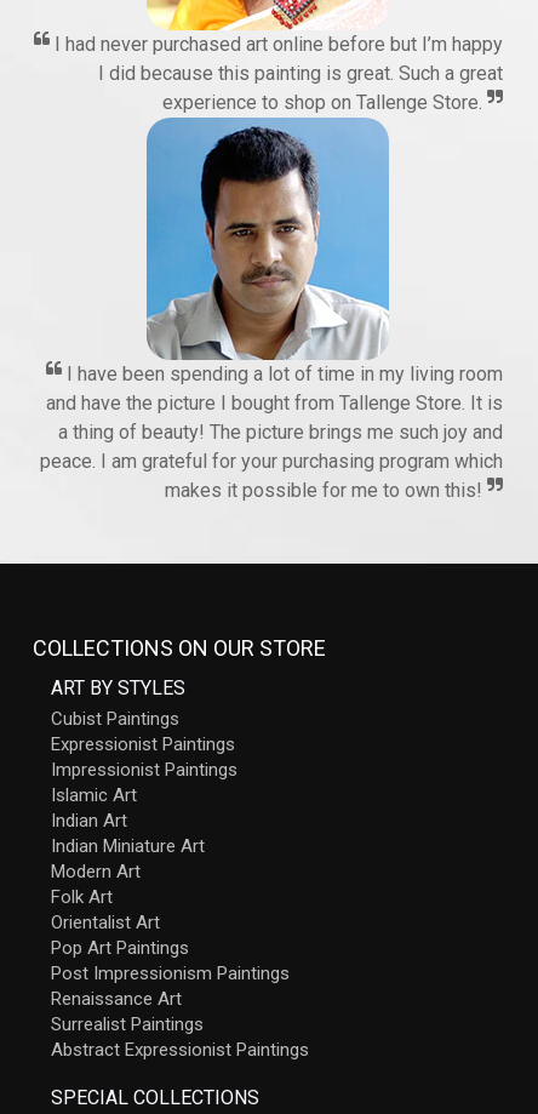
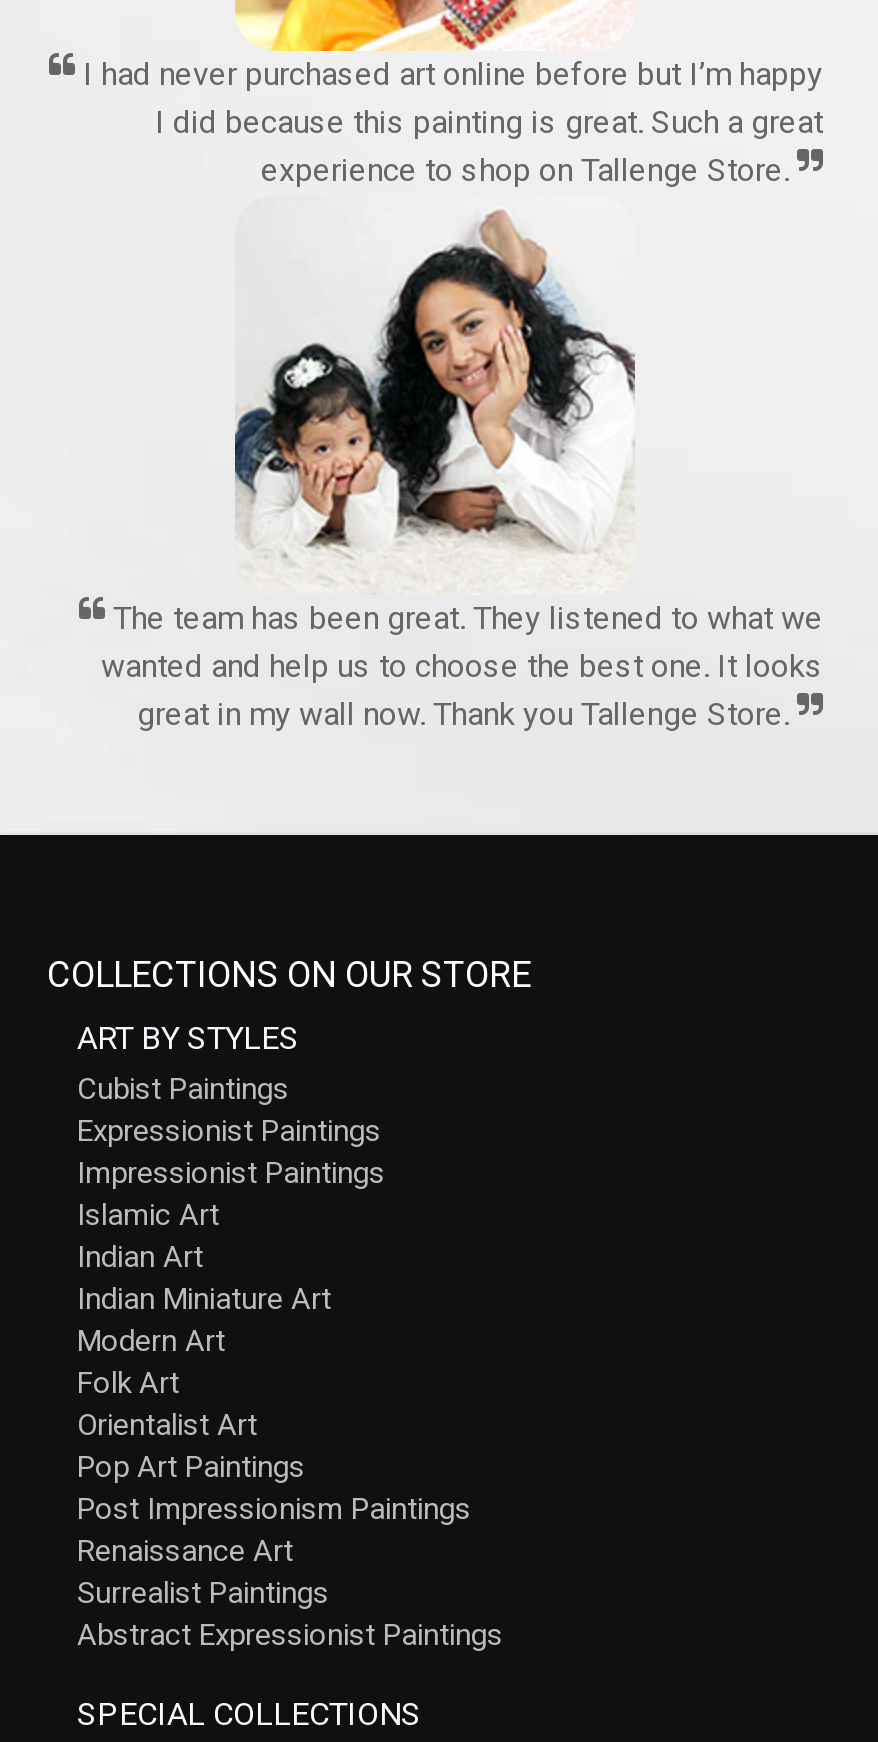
[145,118,390,354] [image] -> [235,194,637,488] [image]
[40,363,503,502] I have been spending a lot of time in my living room | and have the picture I bought from Tallenge Store. It is | a thing of beauty! The picture brings me such joy and | peace. I am grateful for your purchasing program which | makes it possible for me to own this! -> [101,599,823,733] The team has been great. They listened to what we | wanted and help us to choose the best one. It looks | great in my wall now. Thank you Tallenge Store.

